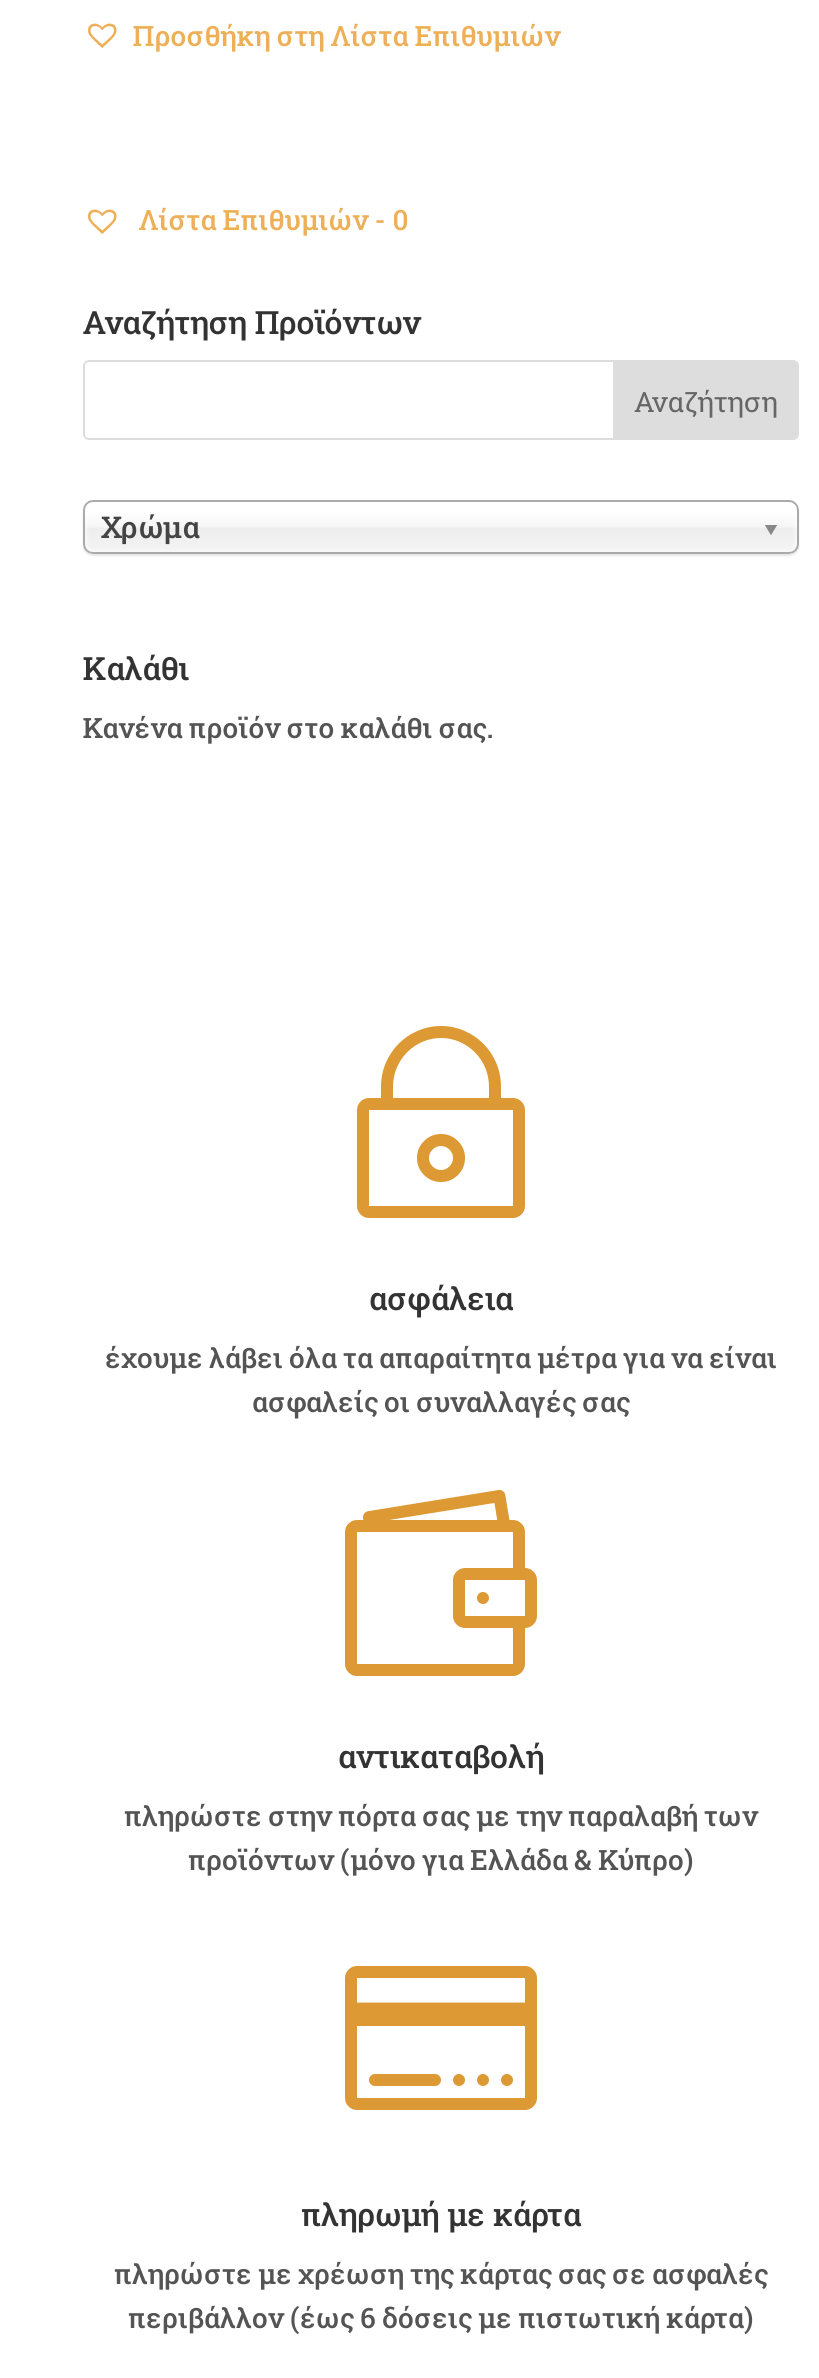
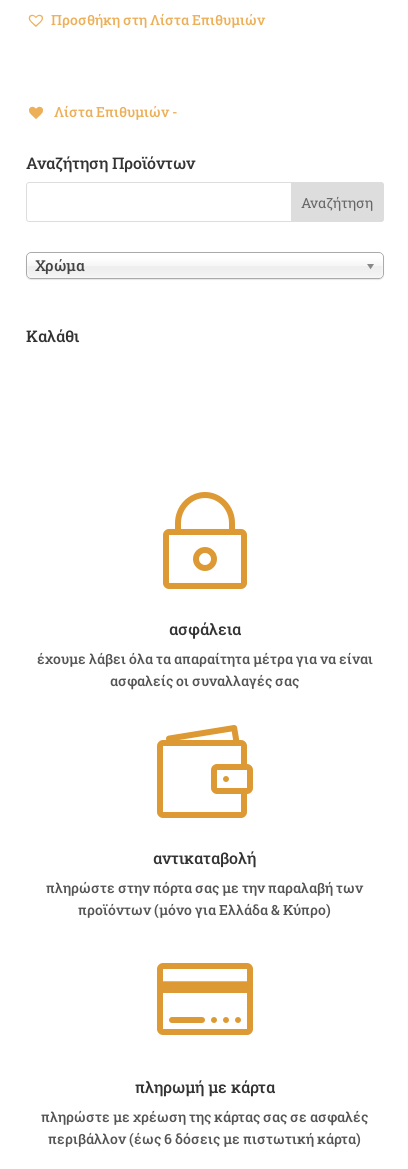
[139,199,409,237] Λίστα Επιθυμιών - 0 -> [54,102,178,121] Λίστα Επιθυμιών -
[83,707,493,745] Κανένα προϊόν στο καλάθι σας. -> none

